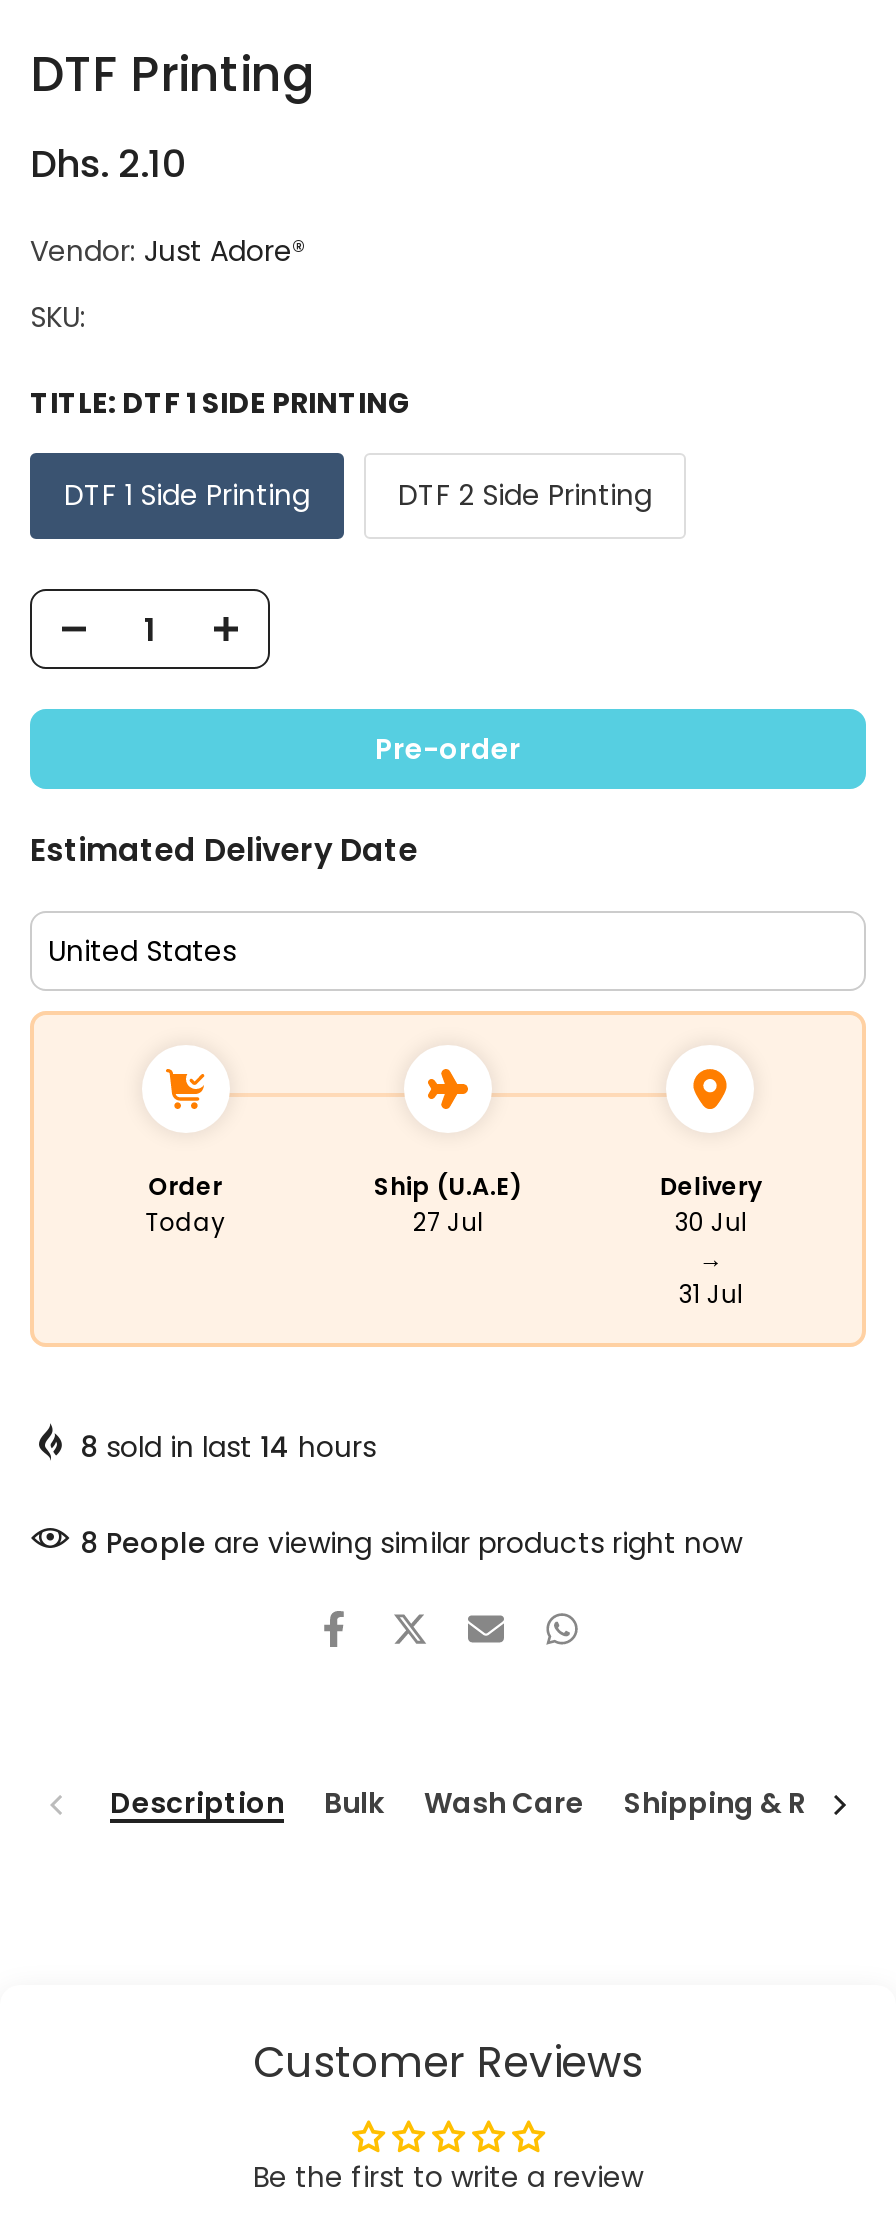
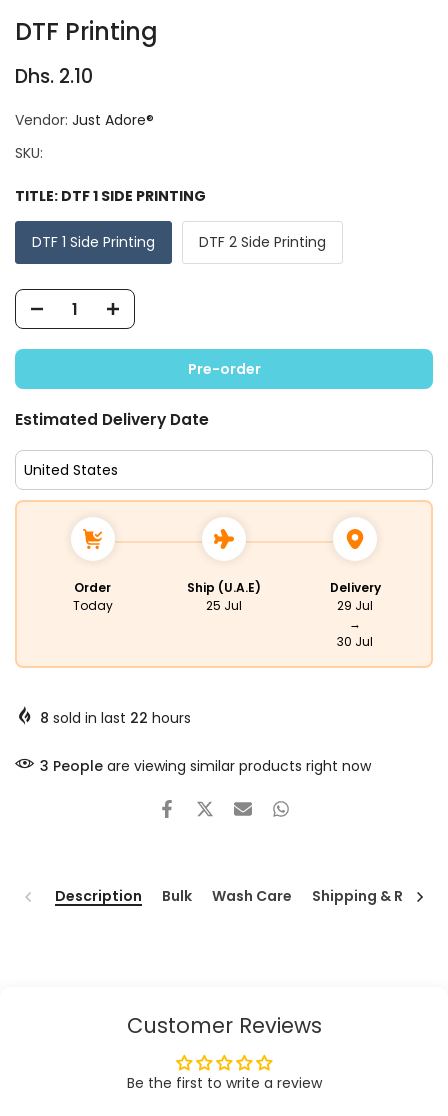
[413,1205,483,1239] 27 Jul -> [206,597,242,614] 25 Jul
[675,1205,747,1239] 30 Jul -> [337,597,373,614] 29 Jul
[679,1277,743,1311] 31 Jul -> [337,633,373,650] 30 Jul
[80,1427,376,1467] 8 sold in last 14 hours -> [40,708,191,728] 8 sold in last 22 hours
[80,1523,742,1563] 8 People are viewing similar products right now -> [40,756,371,776] 3 People are viewing similar products right now

